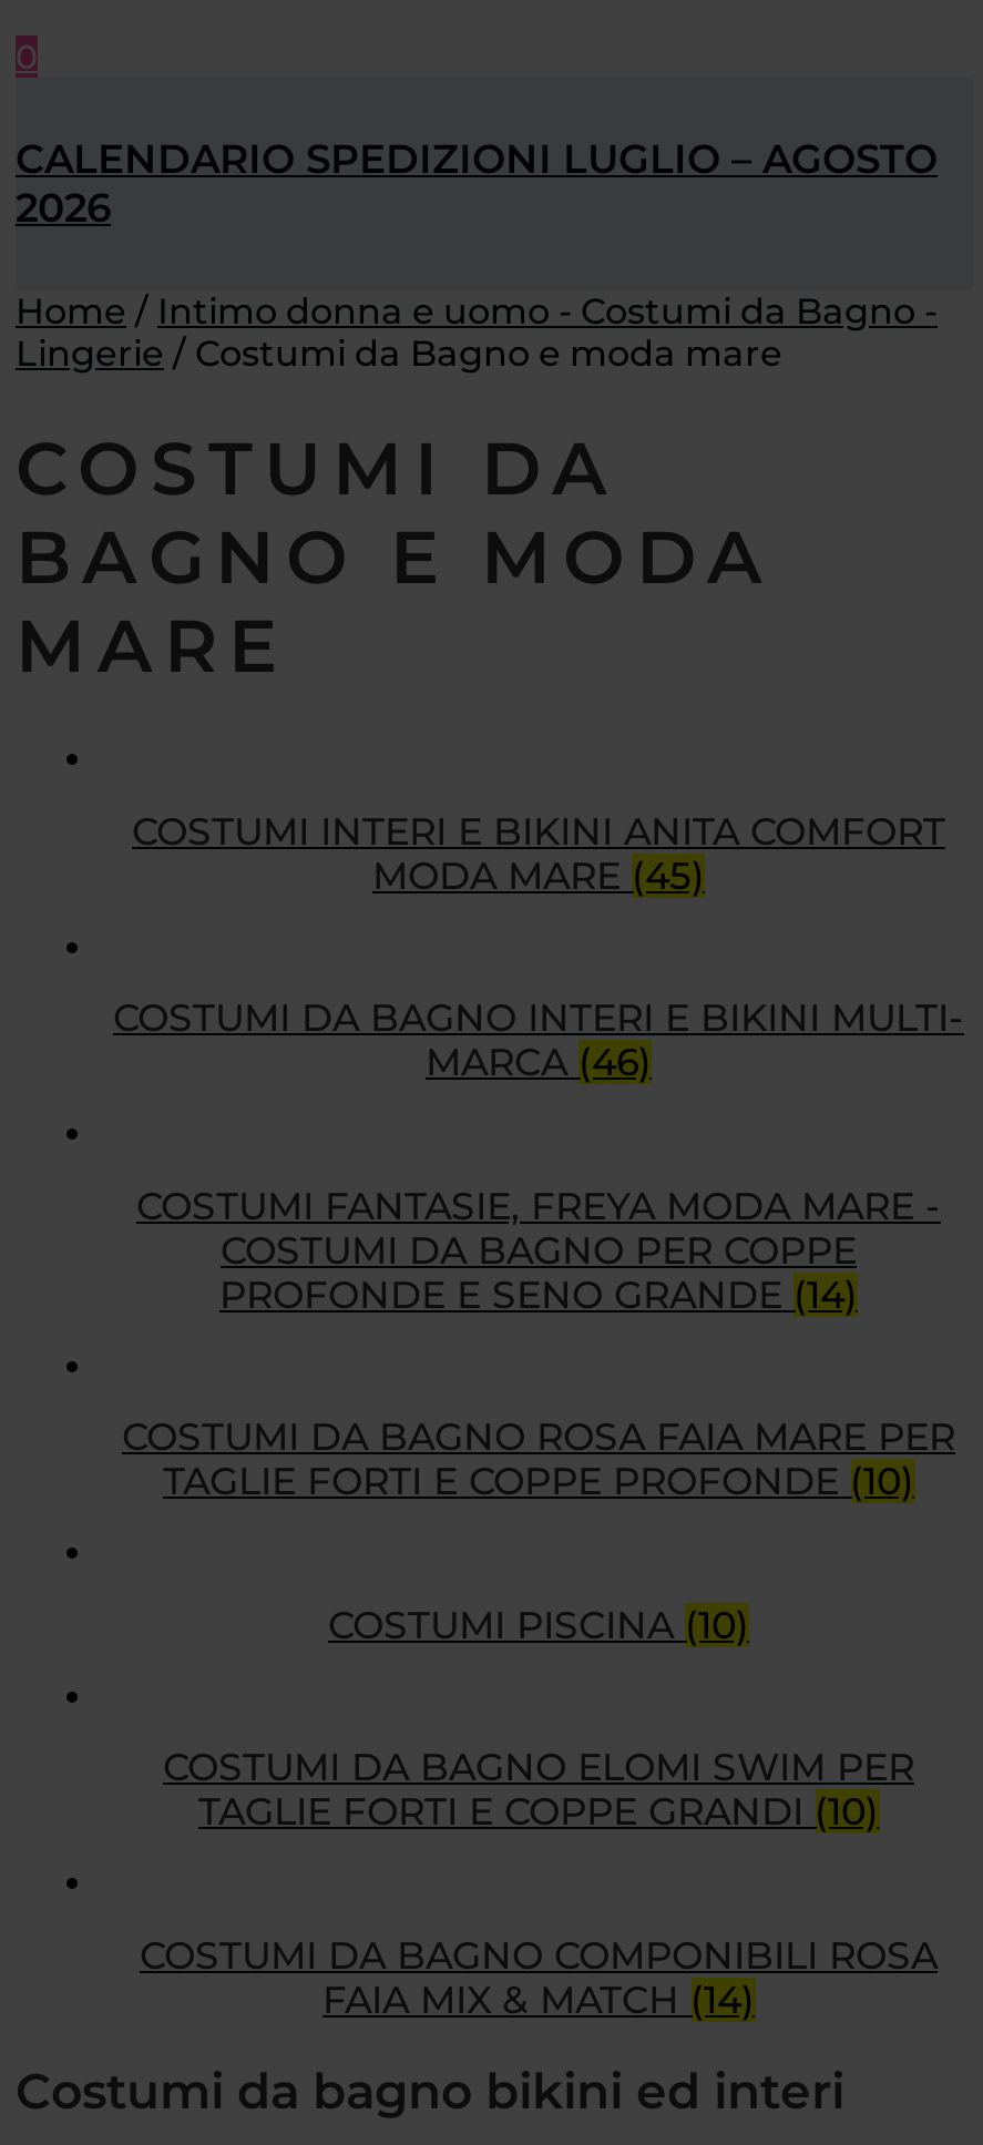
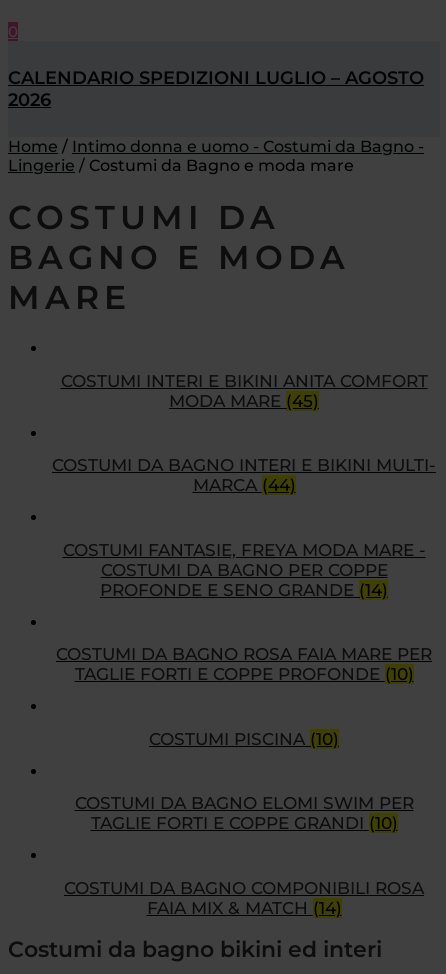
[426,1041,652,1085] MARCA (46) -> [192,475,295,495] MARCA (44)

